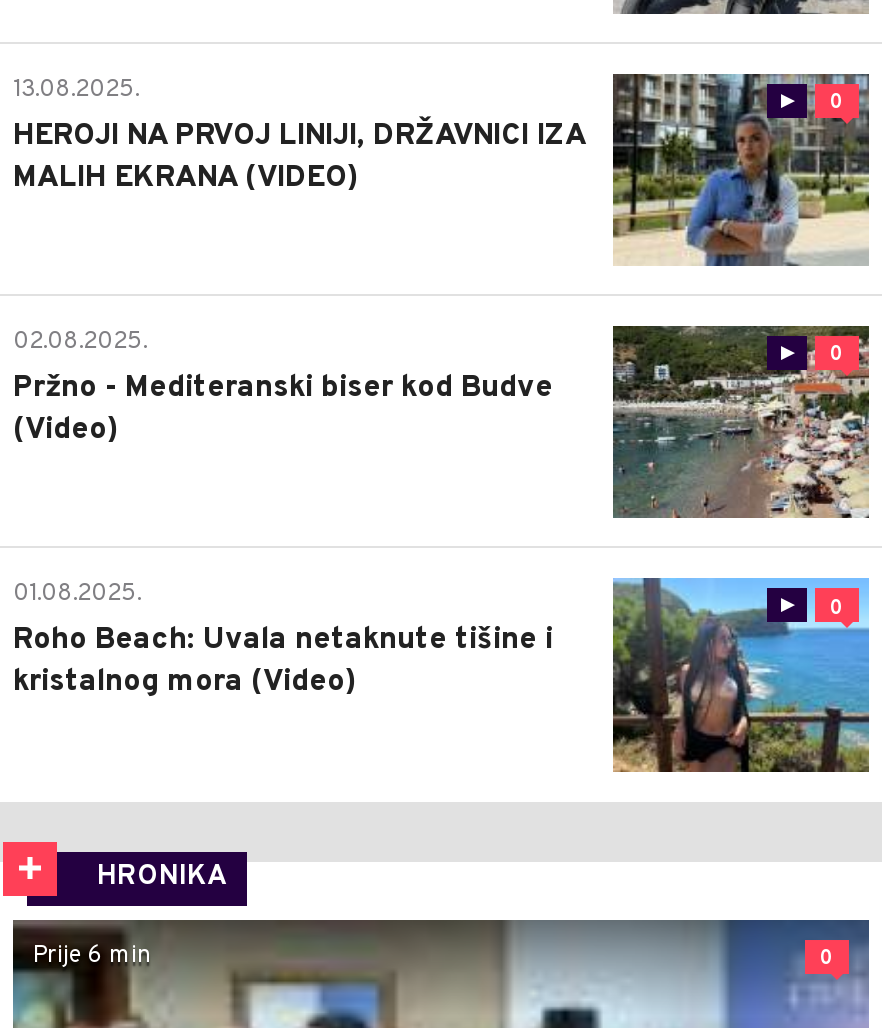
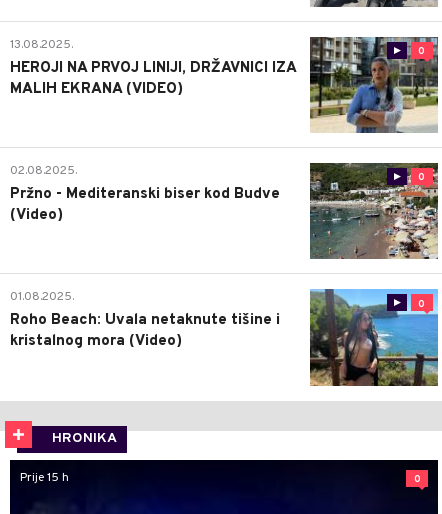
[33,939,151,971] Prije 6 min -> [20,469,69,485] Prije 15 h

